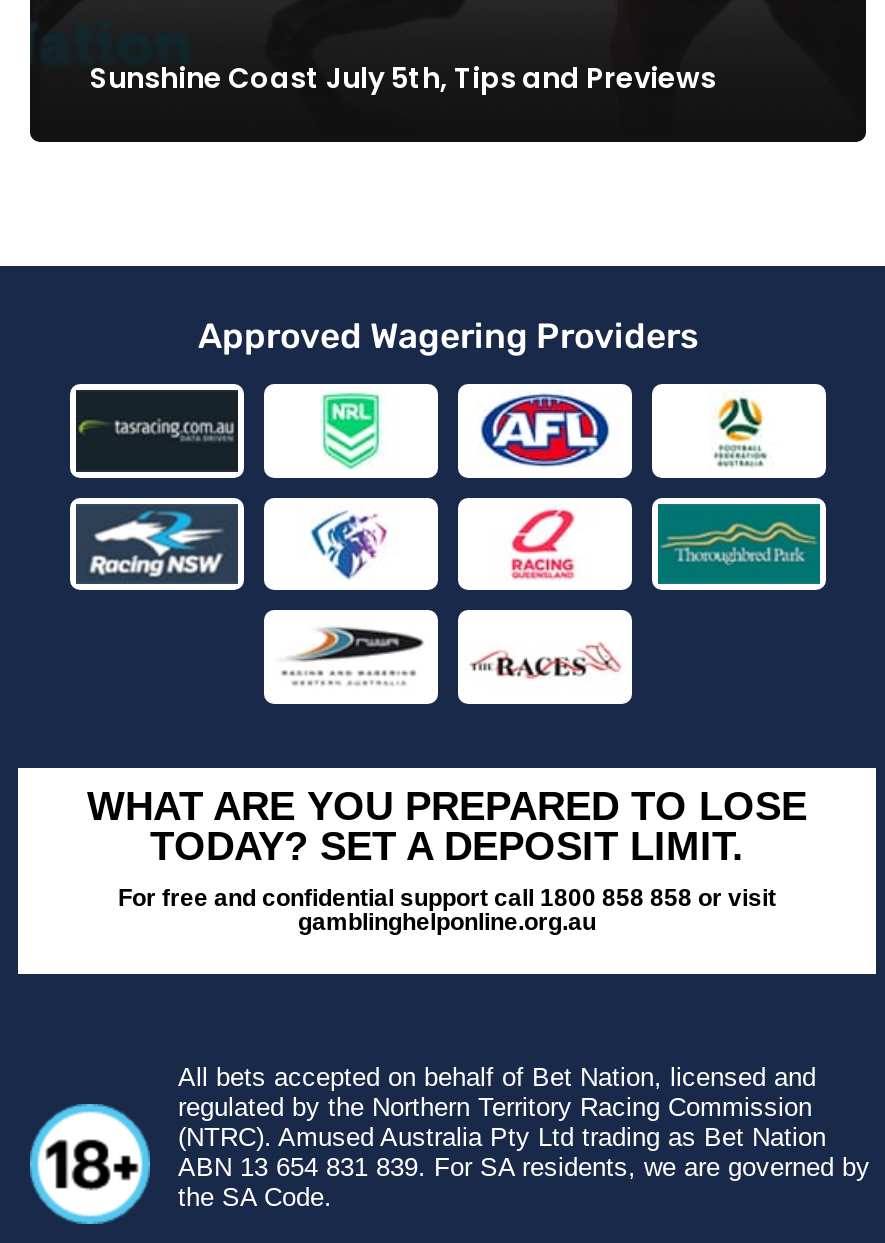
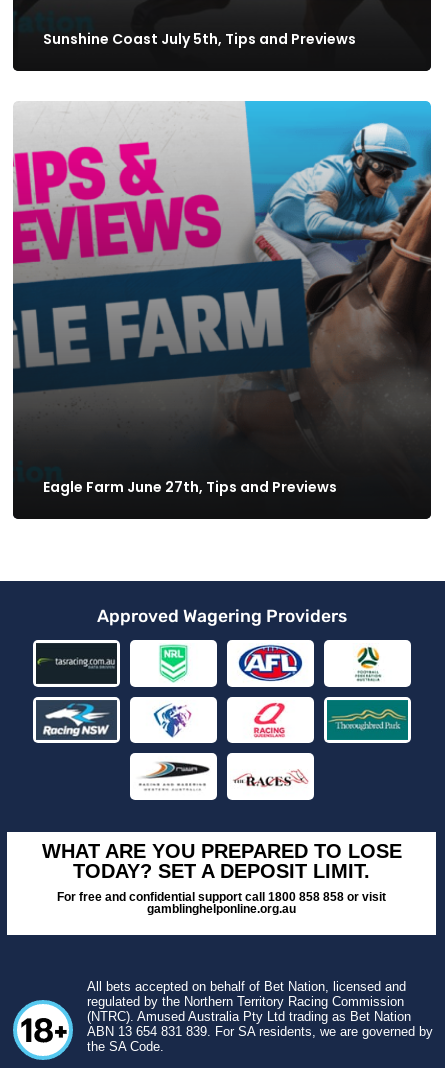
none -> [12,100,432,497] [image] | Eagle Farm June 27th, Tips and Previews

